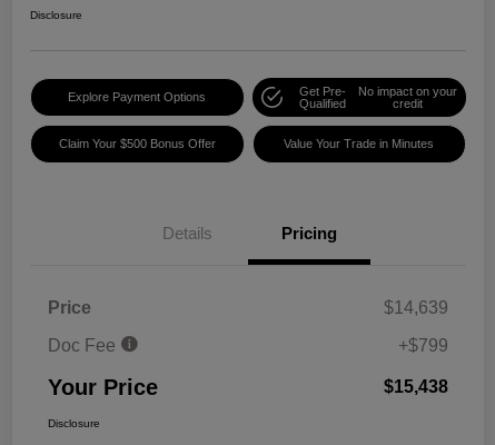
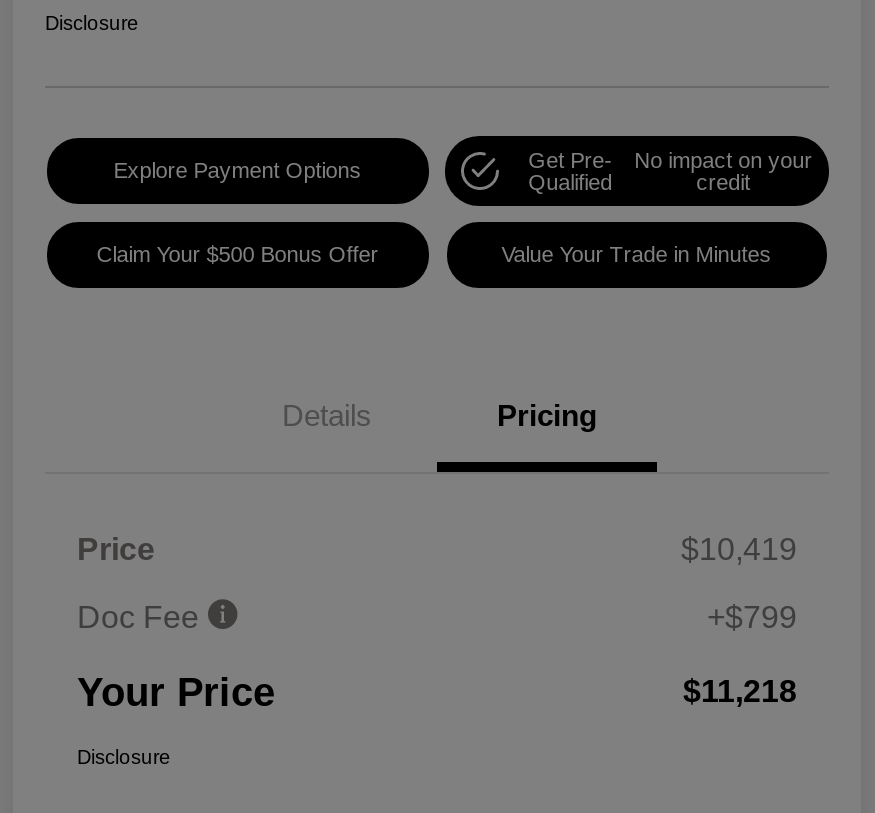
[384,298,448,317] $14,639 -> [681,532,797,566] $10,419
[384,377,448,396] $15,438 -> [683,674,797,708] $11,218

